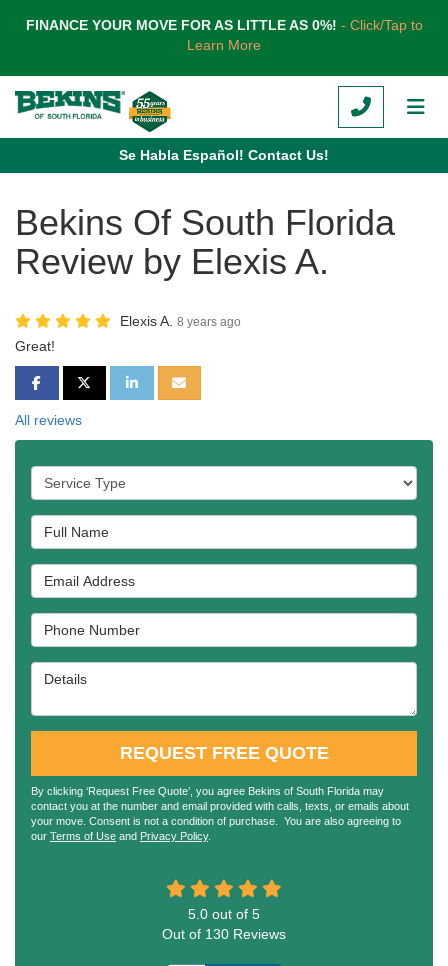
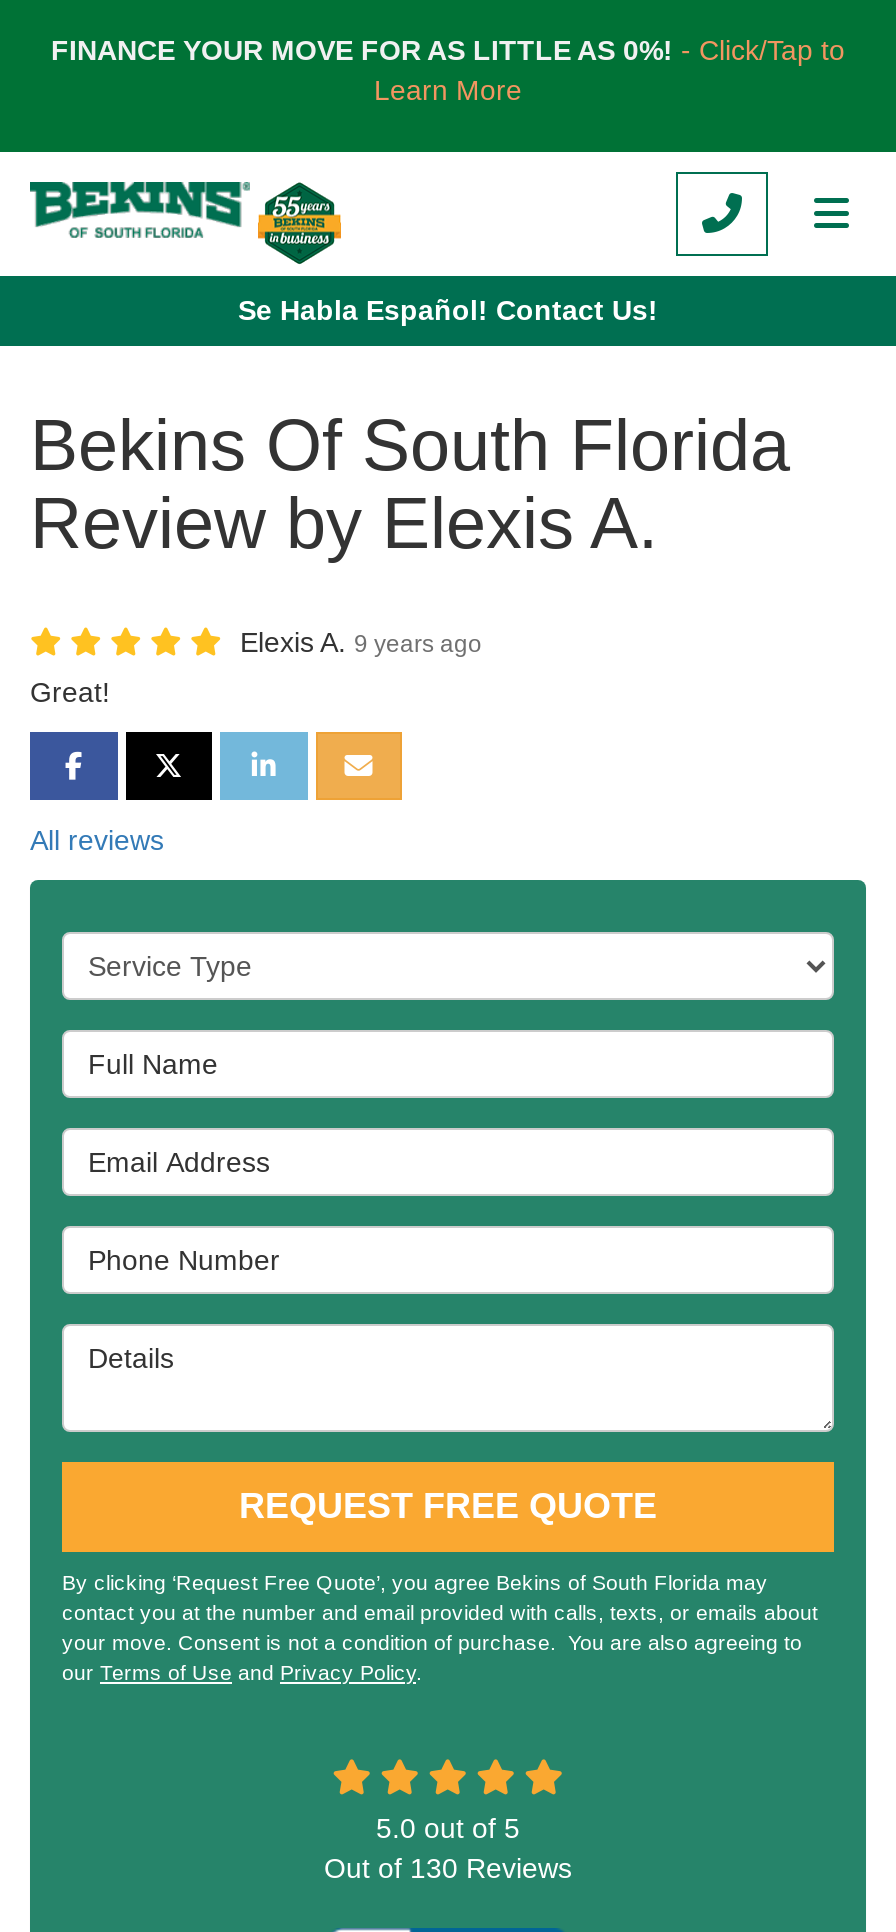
[120,312,241,328] Elexis A. 8 years ago -> [240,625,482,657] Elexis A. 9 years ago

